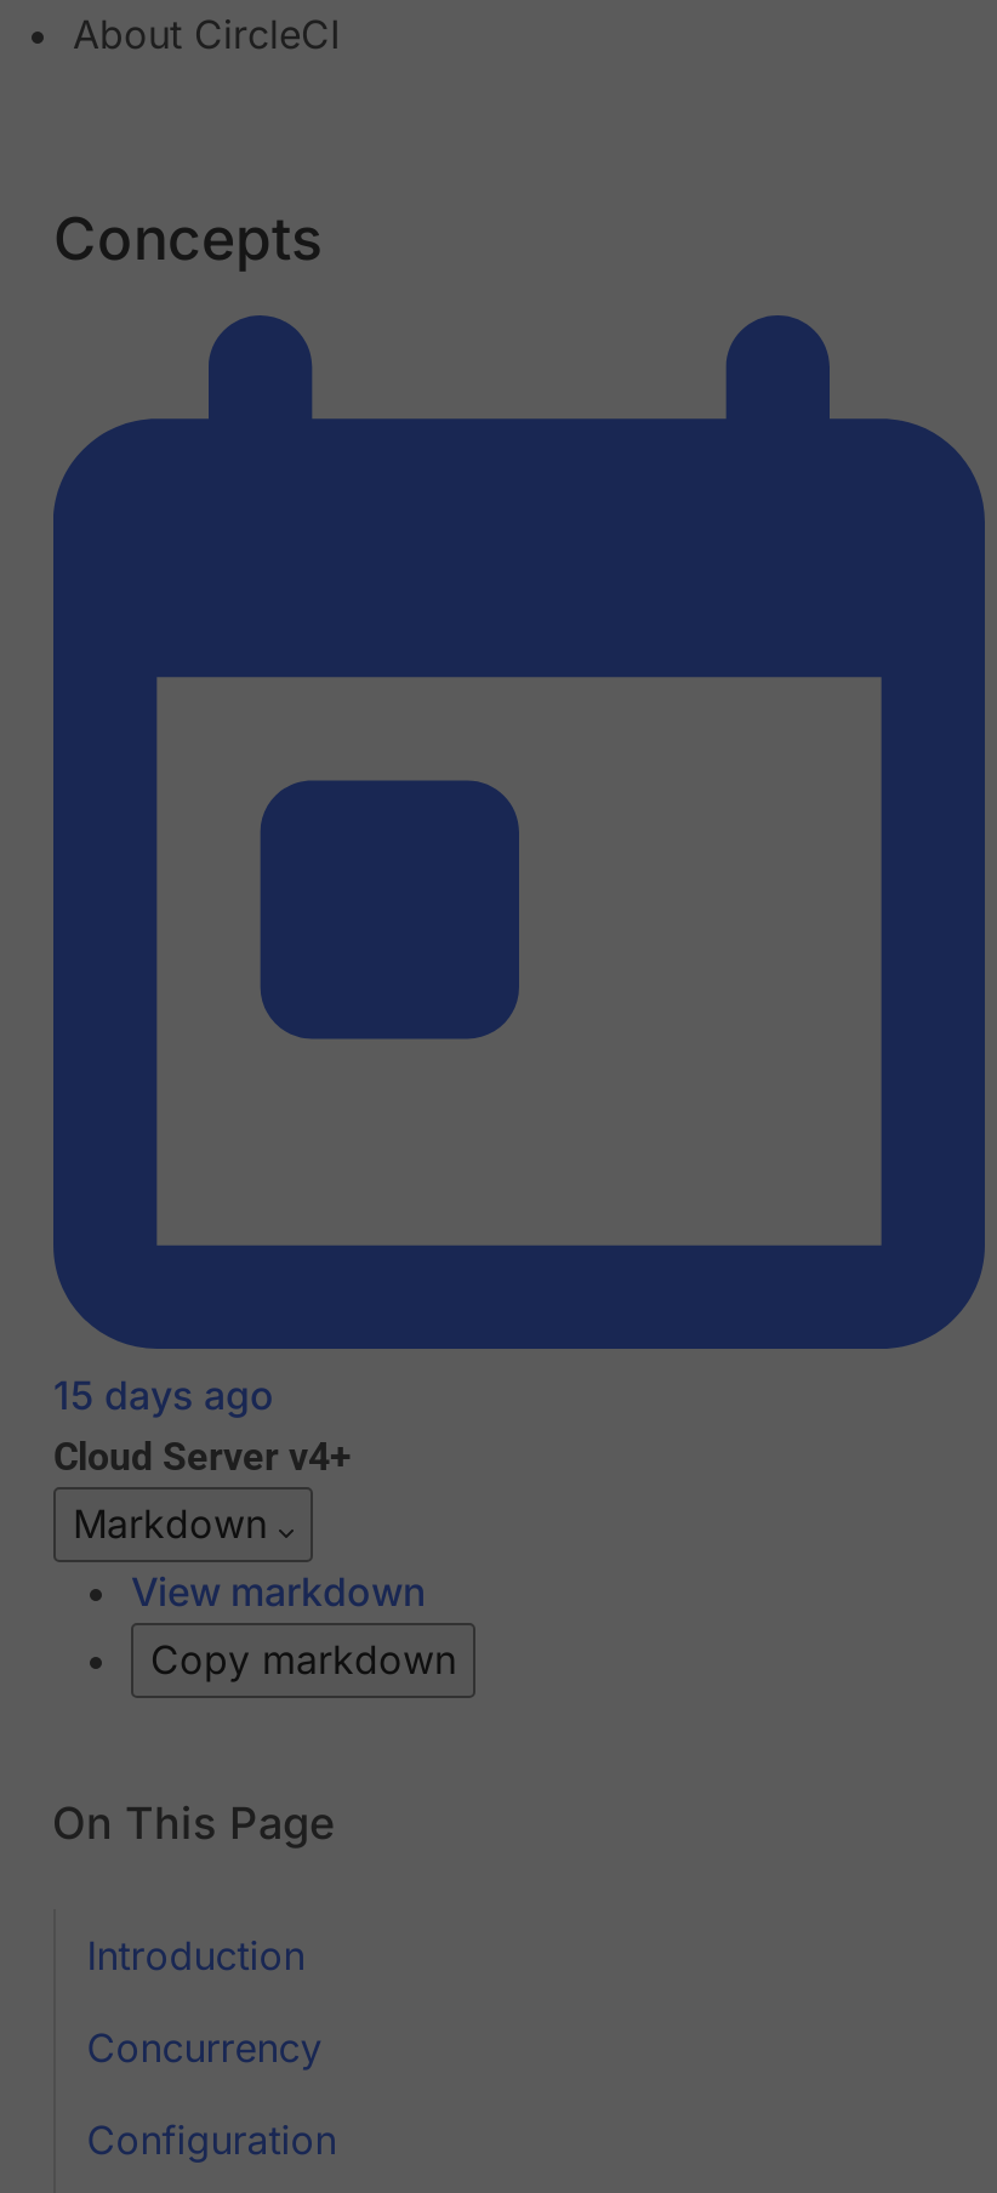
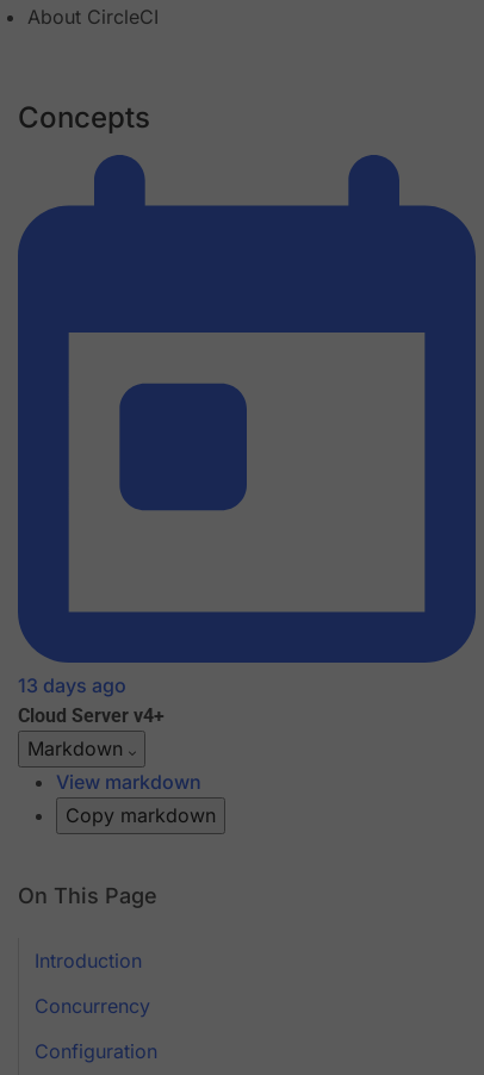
[53,1372,274,1420] 15 days ago -> [18,674,126,698] 13 days ago

